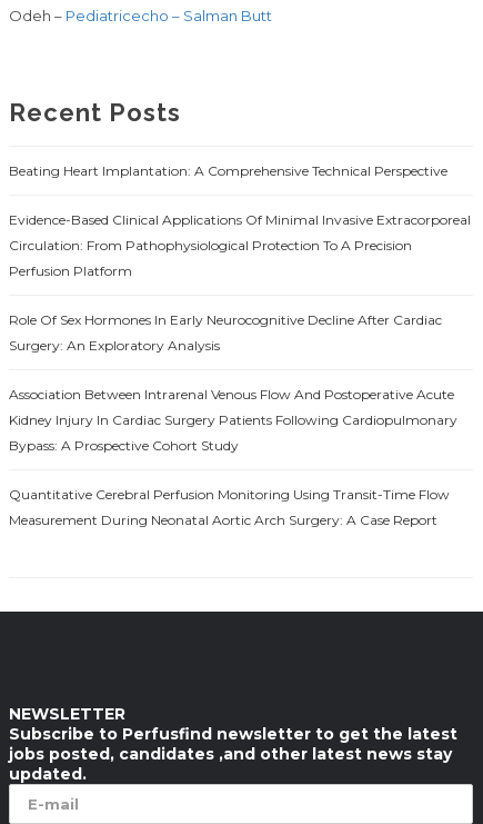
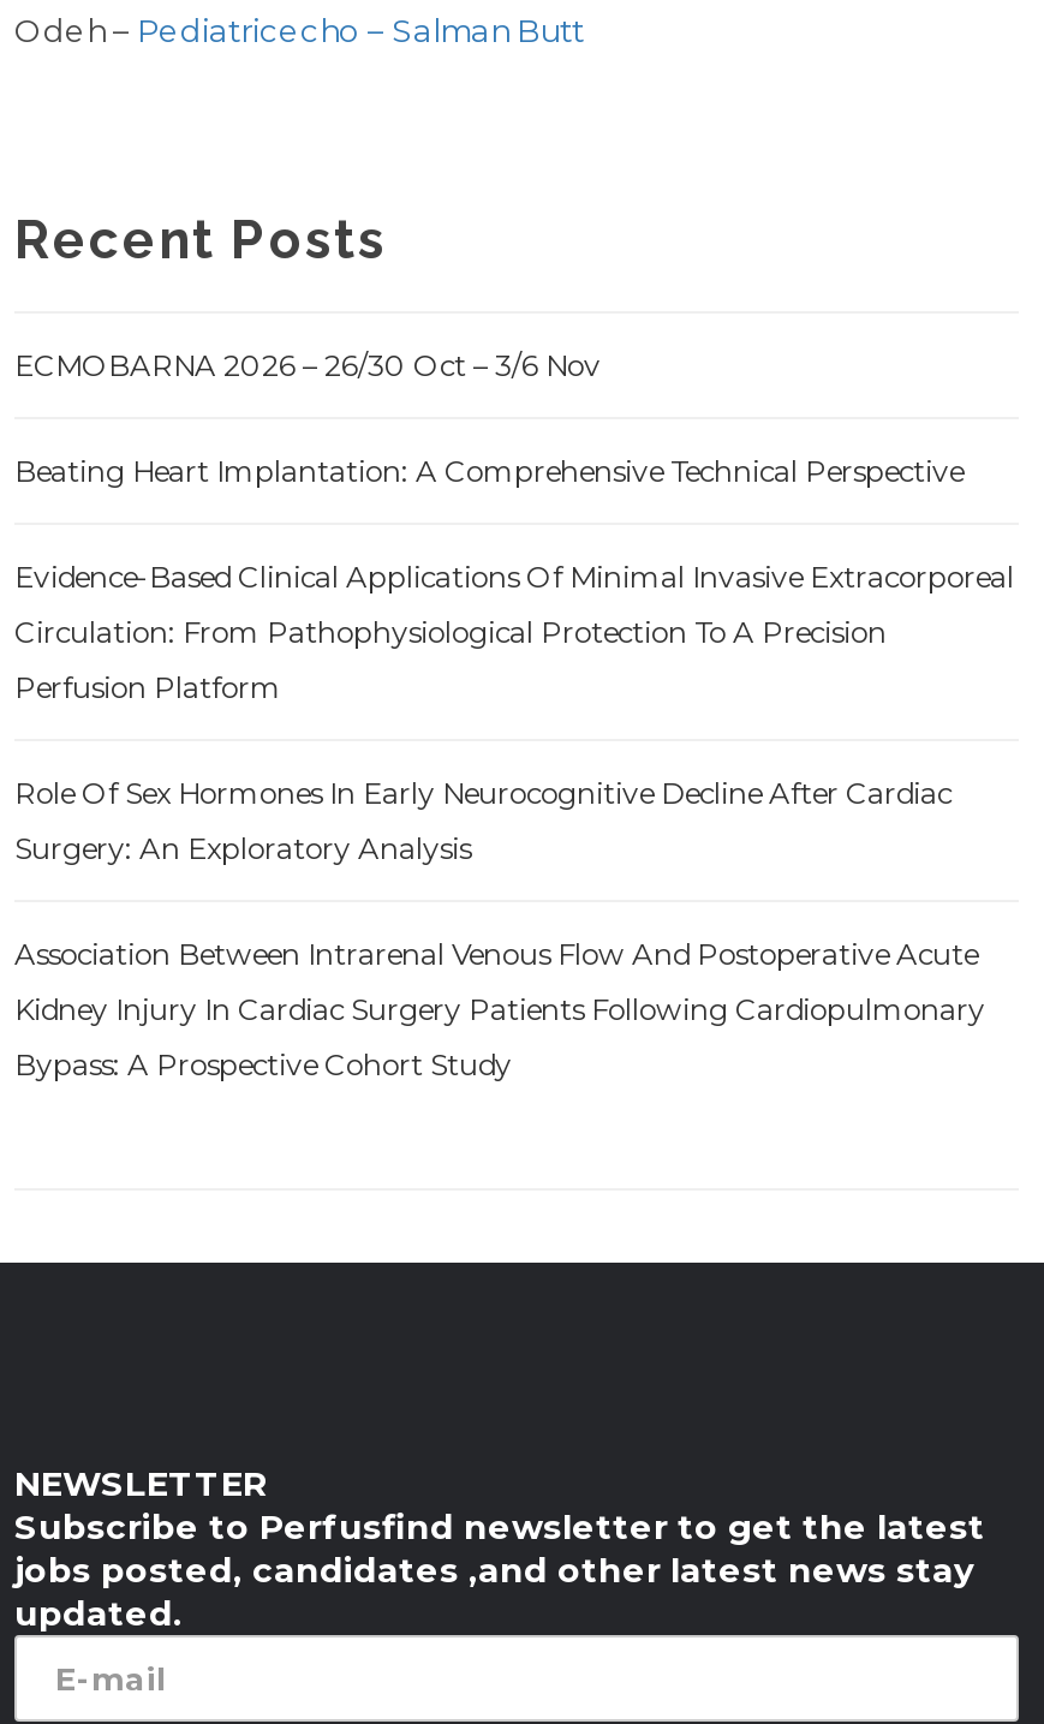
none -> [14,349,601,385] ECMOBARNA 2026 – 26/30 Oct – 3/6 Nov
moved [9,162,471,453] -> [14,454,1014,1084]: Beating Heart Implantation: A Comprehensive Technical Perspective | Evidence-Based Clinical Applications Of Minimal Invasive Extracorporeal | Circulation: From Pathophysiological Protection To A Precision | ... | Kidney Injury In Cardiac Surgery Patients Following Cardiopulmonary | Bypass: A Prospective Cohort Study
[9,486,450,528] Quantitative Cerebral Perfusion Monitoring Using Transit-Time Flow | Measurement During Neonatal Aortic Arch Surgery: A Case Report -> none

